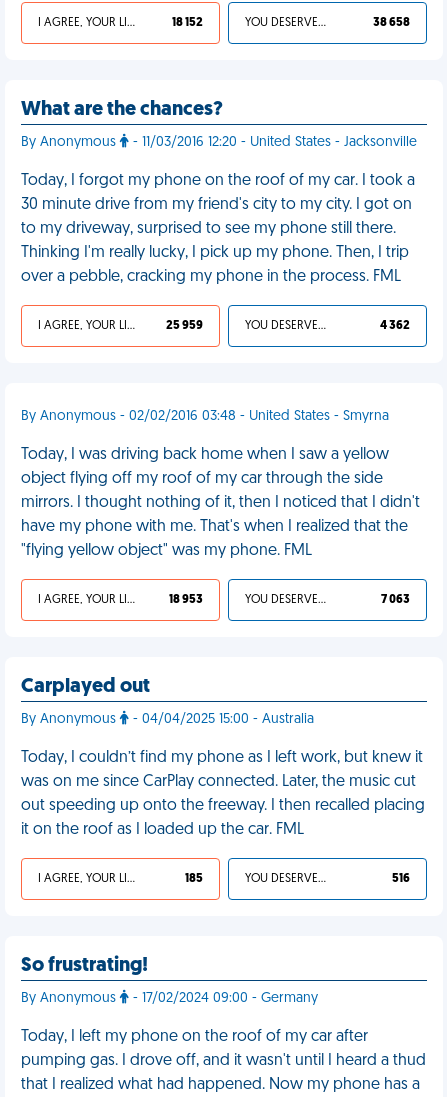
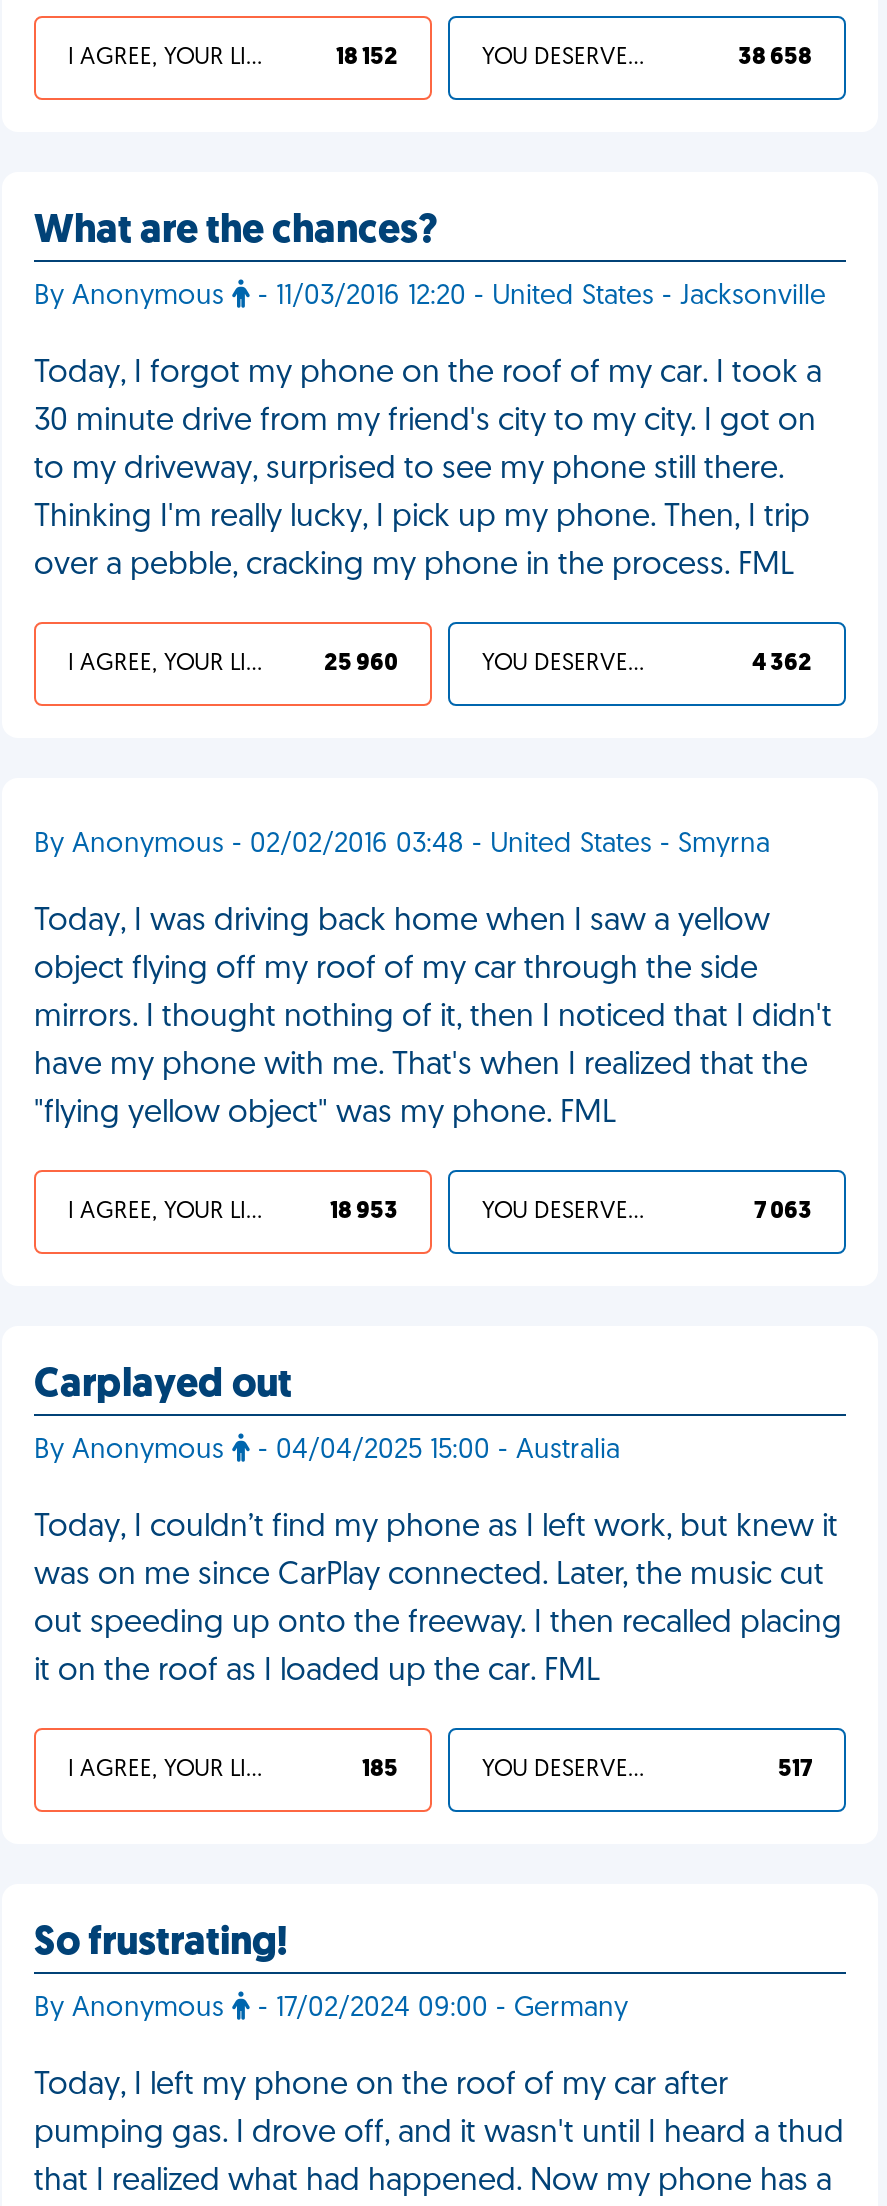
[166,320,203,332] 25 959 -> [324,652,398,676] 25 960
[392,873,410,885] 516 -> [778,1758,812,1782] 517

